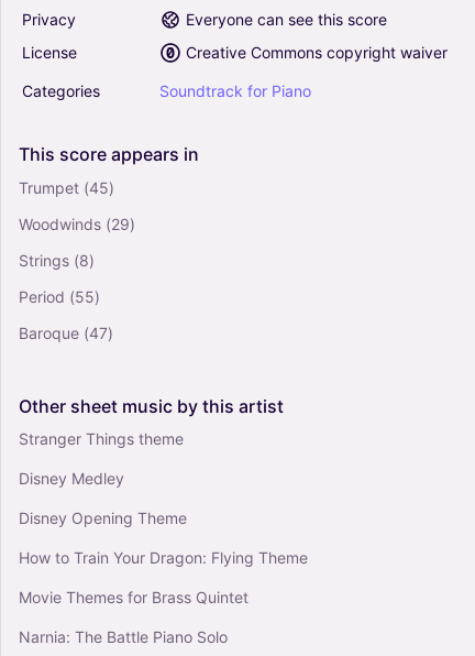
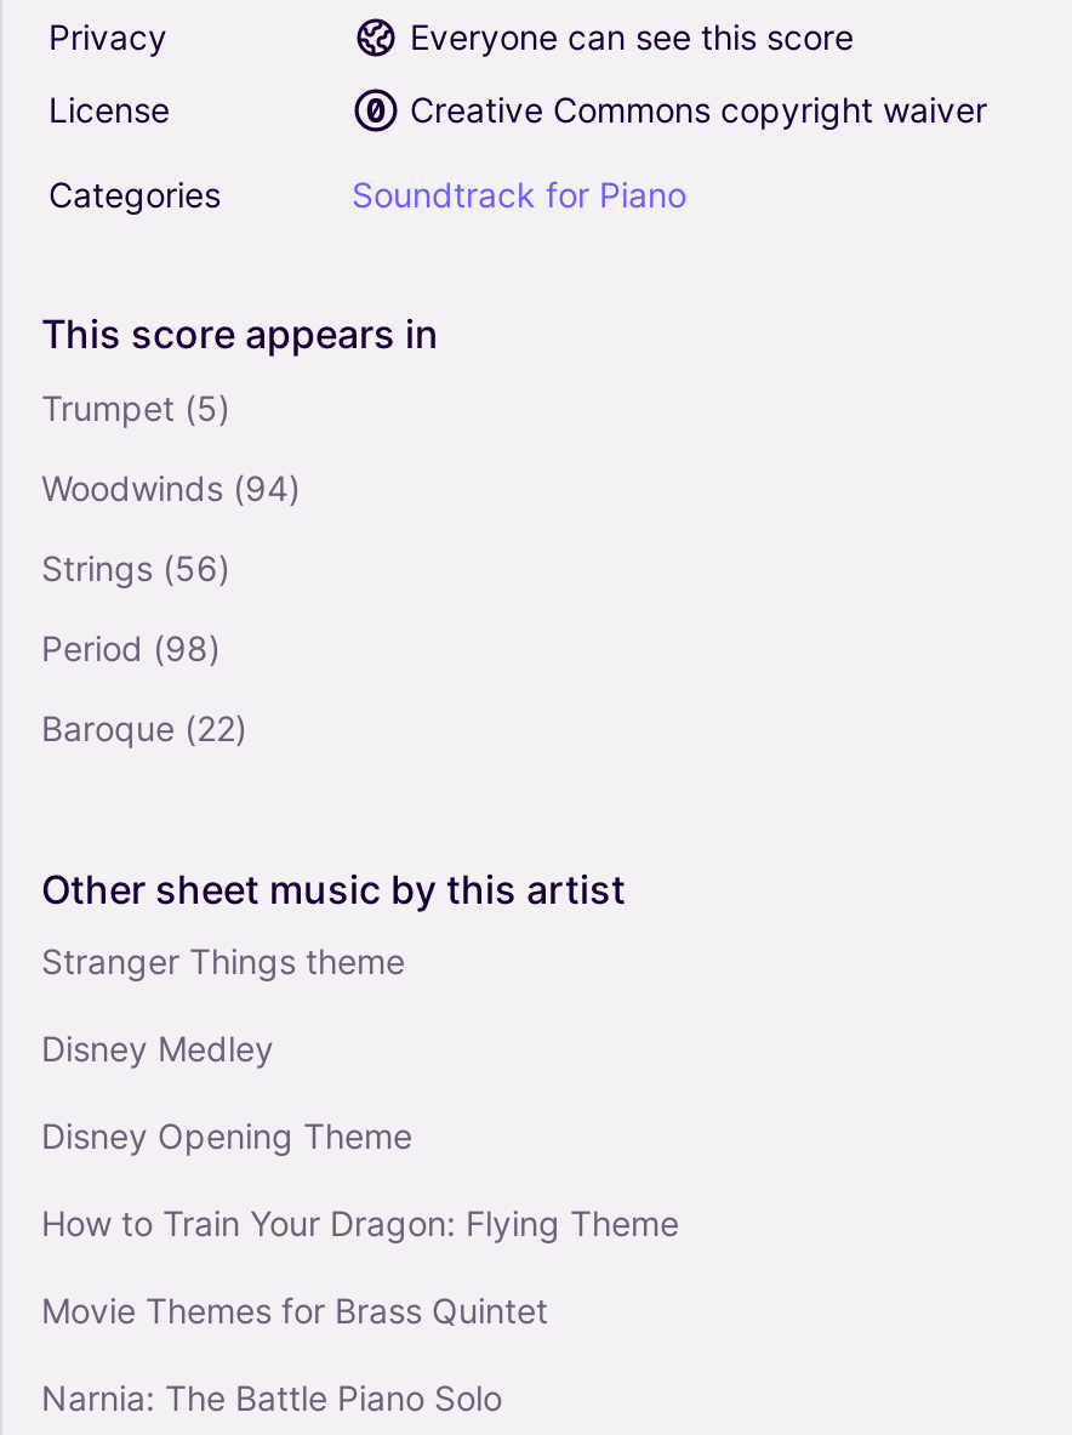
[19,178,114,196] Trumpet (45) -> [41,386,230,427] Trumpet (5)
[19,214,135,233] Woodwinds (29) -> [41,466,301,507] Woodwinds (94)
[19,250,95,269] Strings (8) -> [41,546,230,587] Strings (56)
[19,287,100,305] Period (55) -> [41,626,221,667] Period (98)
[19,323,113,342] Baroque (47) -> [41,706,247,747] Baroque (22)

